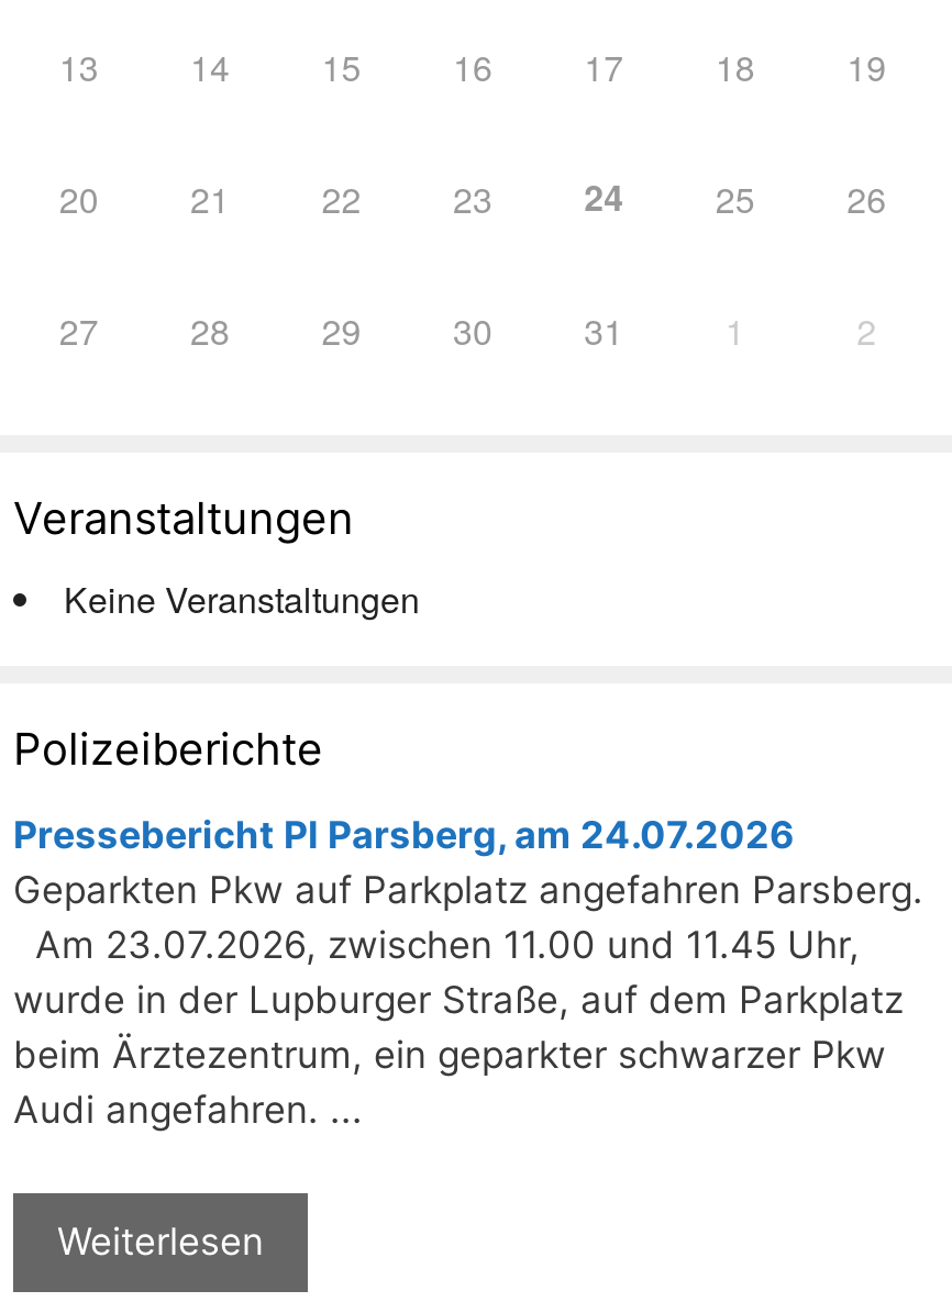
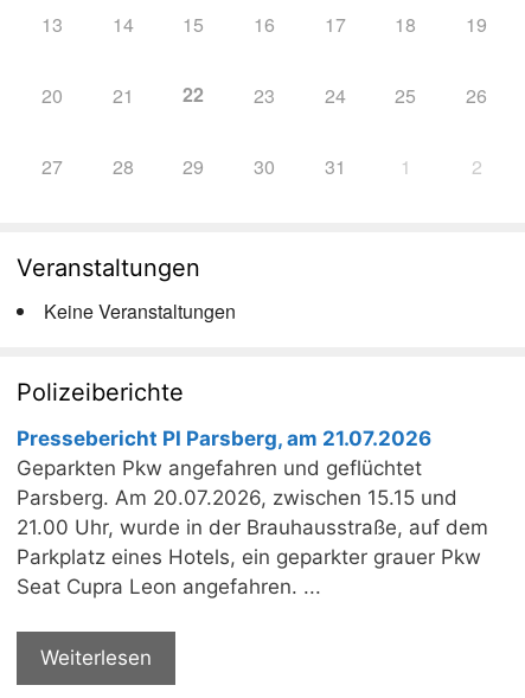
[13,812,923,1131] Pressebericht PI Parsberg, am 24.07.2026 | Geparkten Pkw auf Parkplatz angefahren Parsberg. | Am 23.07.2026, zwischen 11.00 und 11.45 Uhr, | wurde in der Lupburger Straße, auf dem Parkplatz | beim Ärztezentrum, ein geparkter schwarzer Pkw | Audi angefahren. ... -> [17,426,488,598] Pressebericht PI Parsberg, am 21.07.2026 | Geparkten Pkw angefahren und geflüchtet | Parsberg. Am 20.07.2026, zwischen 15.15 und | 21.00 Uhr, wurde in der Brauhausstraße, auf dem | Parkplatz eines Hotels, ein geparkter grauer Pkw | Seat Cupra Leon angefahren. ...

